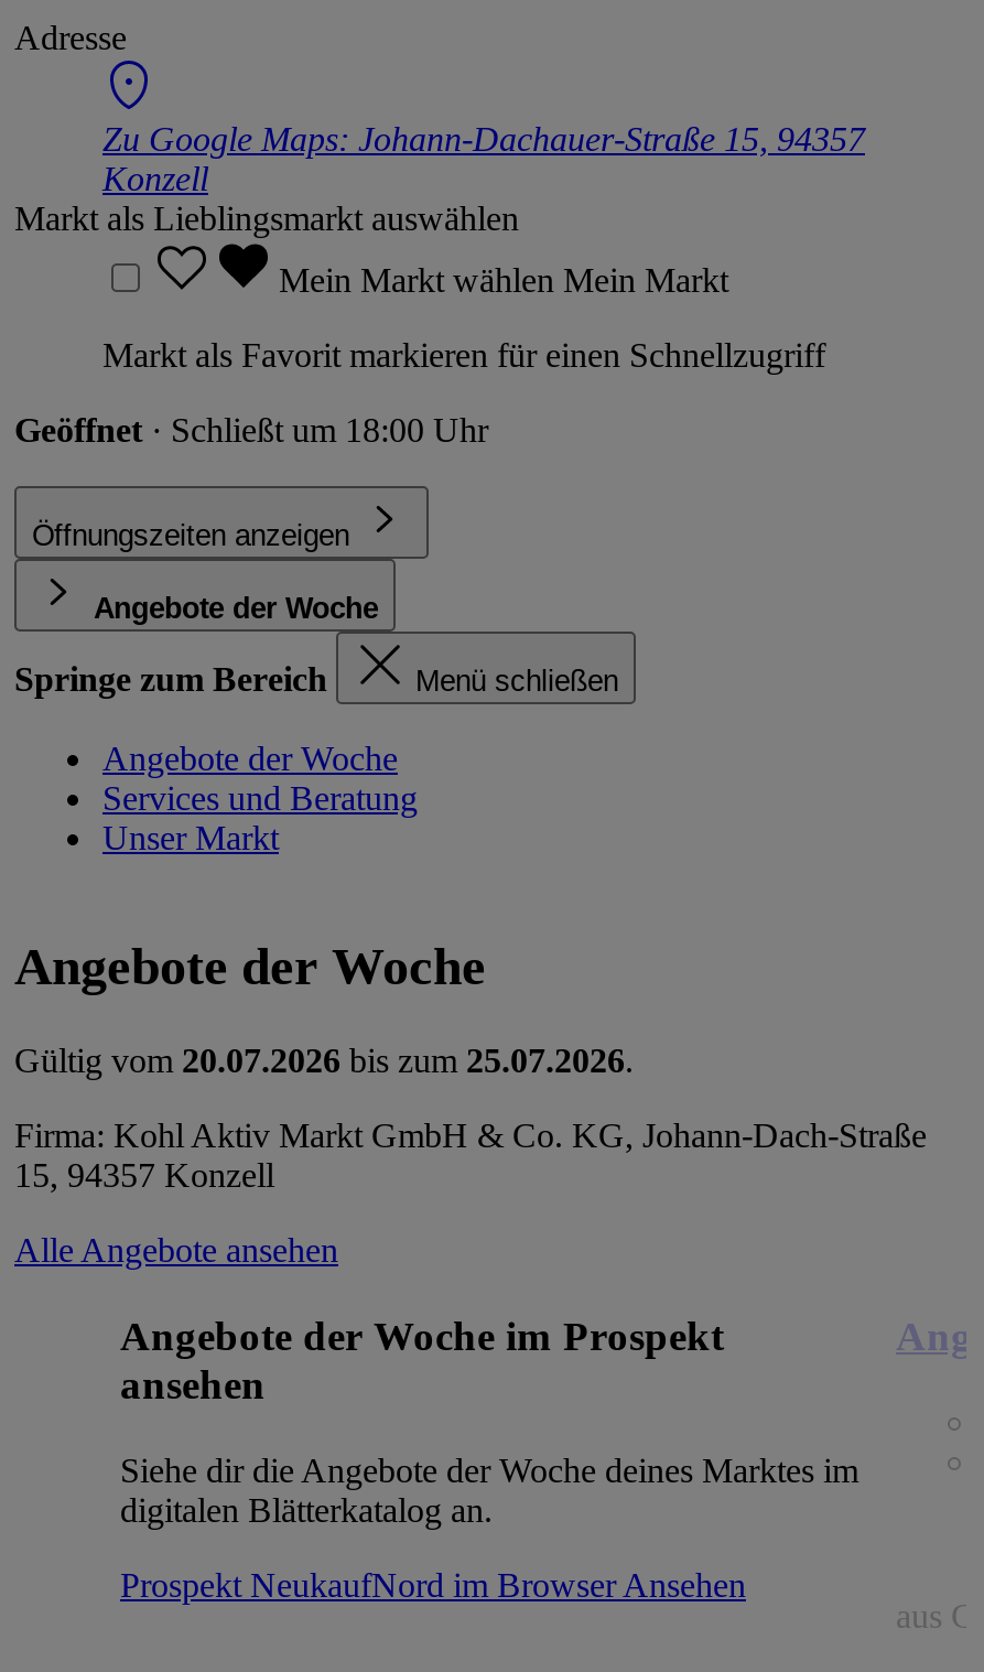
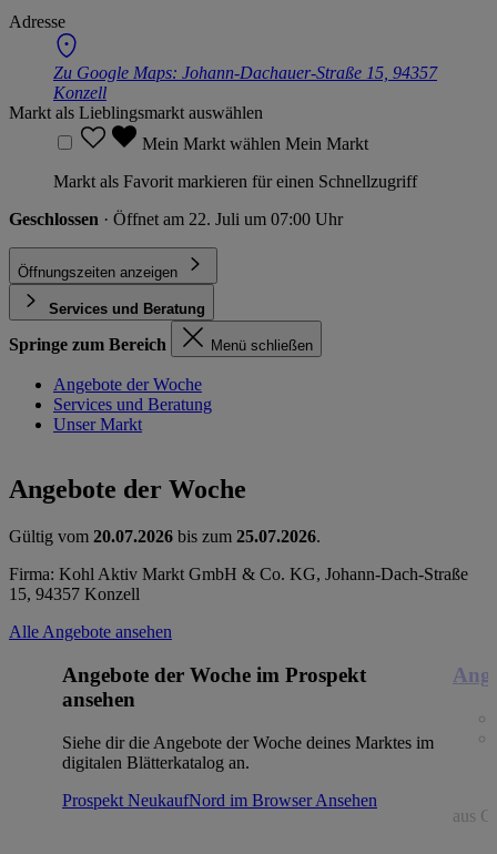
[14,410,488,447] Geöffnet · Schließt um 18:00 Uhr -> [9,209,343,228] Geschlossen · Öffnet am 22. Juli um 07:00 Uhr
[94,591,378,624] Angebote der Woche -> [49,300,205,317] Services und Beratung

